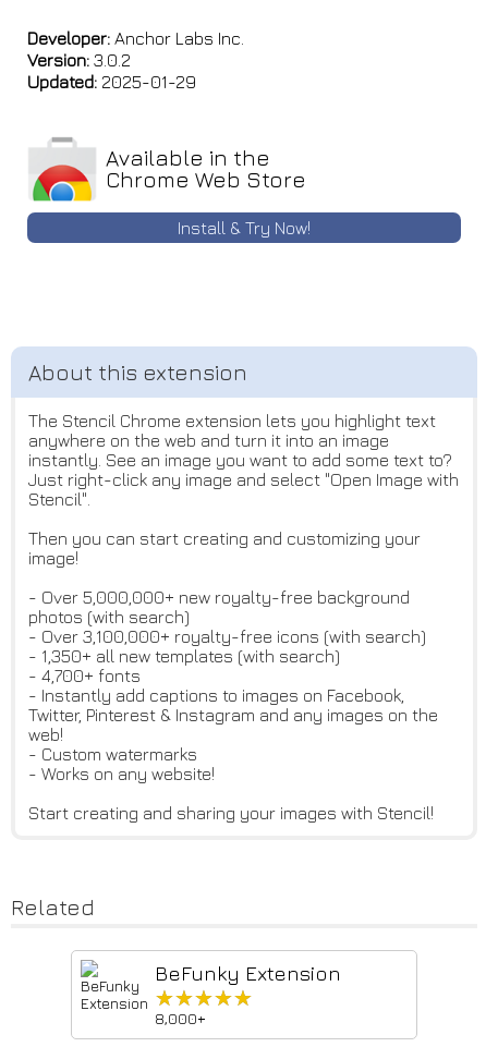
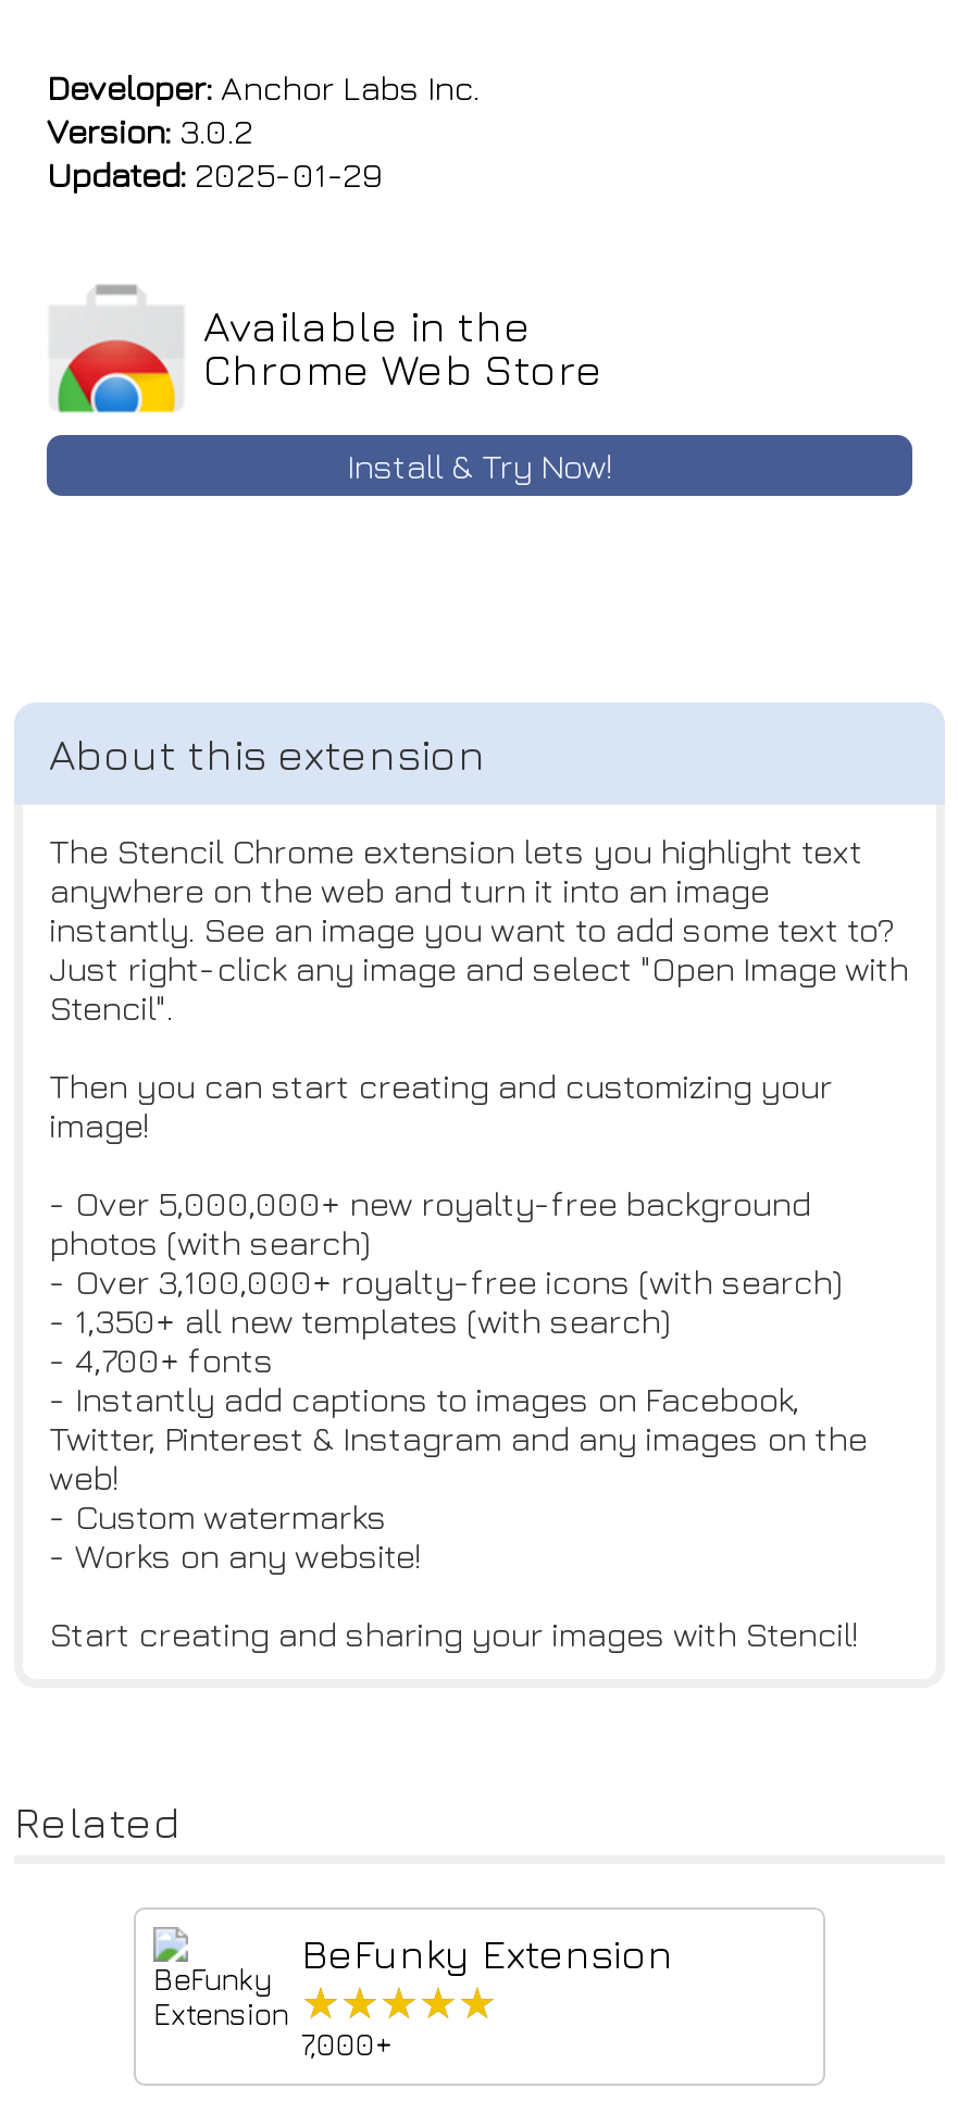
[155,1009,206,1028] 8,000+ -> [301,2025,393,2062] 7,000+

